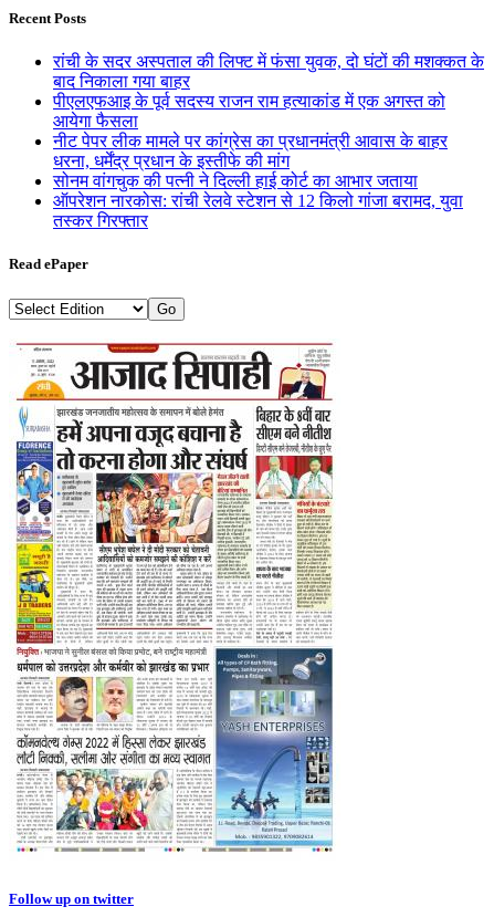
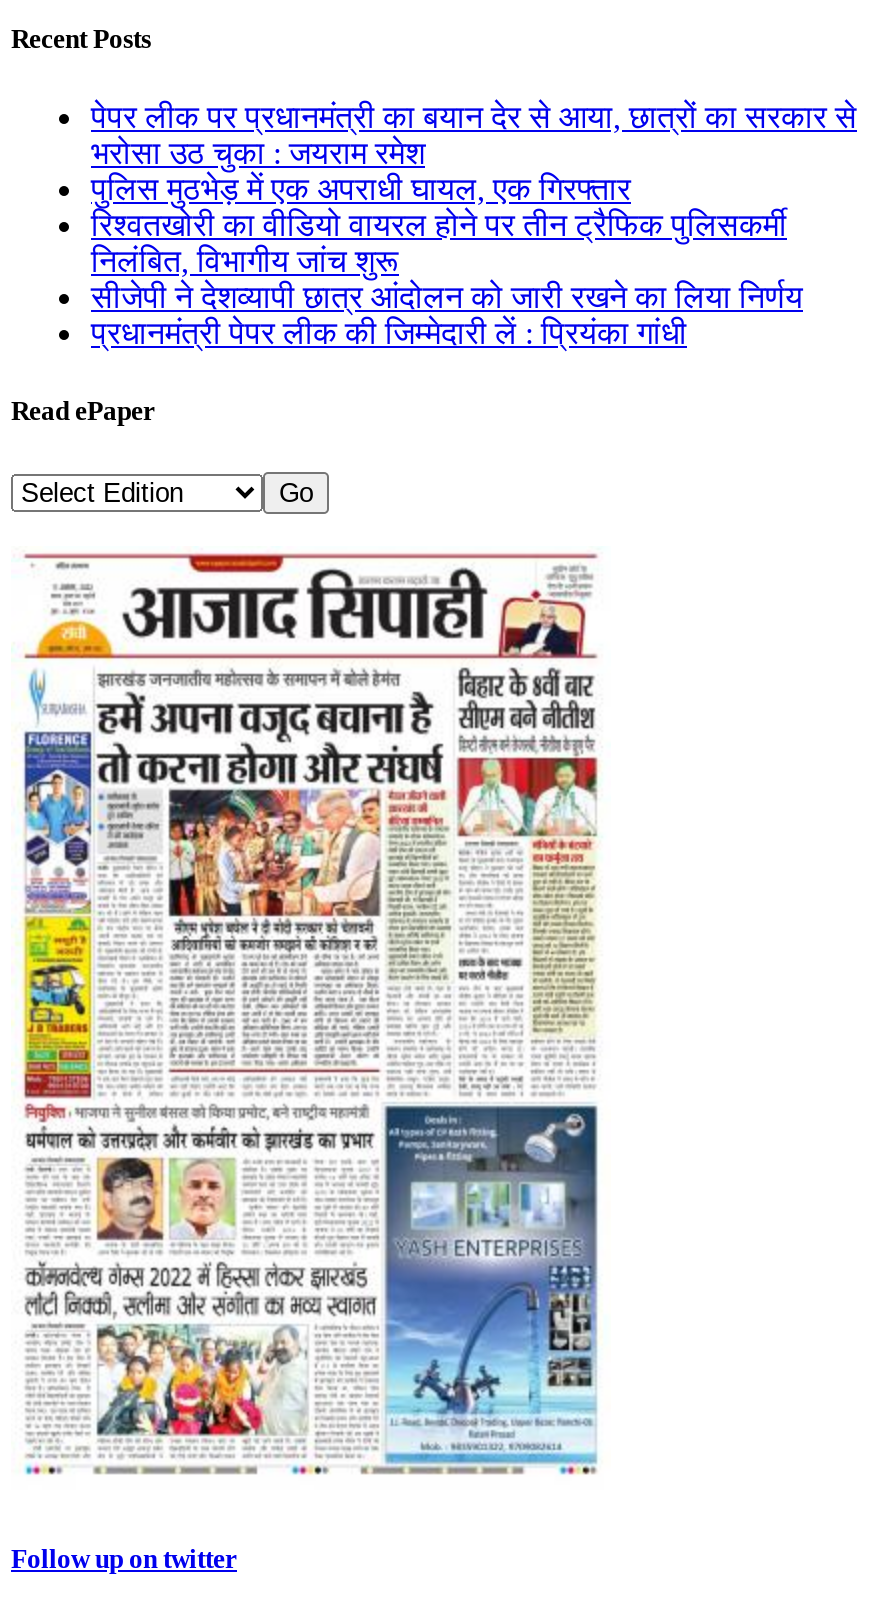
[53,52,484,230] रांची के सदर अस्पताल की लिफ्ट में फंसा युवक, दो घंटों की मशक्कत के | बाद निकाला गया बाहर | पीएलएफआइ के पूर्व सदस्य राजन राम हत्याकांड में एक अगस्त को | आयेगा फैसला | नीट पेपर लीक मामले पर कांग्रेस का प्रधानमंत्री आवास के बाहर | धरना, धर्मेंद्र प्रधान के इस्तीफे की मांग | सोनम वांगचुक की पत्नी ने दिल्ली हाई कोर्ट का आभार जताया | ऑपरेशन नारकोस: रांची रेलवे स्टेशन से 12 किलो गांजा बरामद, युवा | तस्कर गिरफ्तार -> [91,100,857,350] पेपर लीक पर प्रधानमंत्री का बयान देर से आया, छात्रों का सरकार से | भरोसा उठ चुका : जयराम रमेश | पुलिस मुठभेड़ में एक अपराधी घायल, एक गिरफ्तार | रिश्वतखोरी का वीडियो वायरल होने पर तीन ट्रैफिक पुलिसकर्मी | निलंबित, विभागीय जांच शुरू | सीजेपी ने देशव्यापी छात्र आंदोलन को जारी रखने का लिया निर्णय | प्रधानमंत्री पेपर लीक की जिम्मेदारी लें : प्रियंका गांधी

